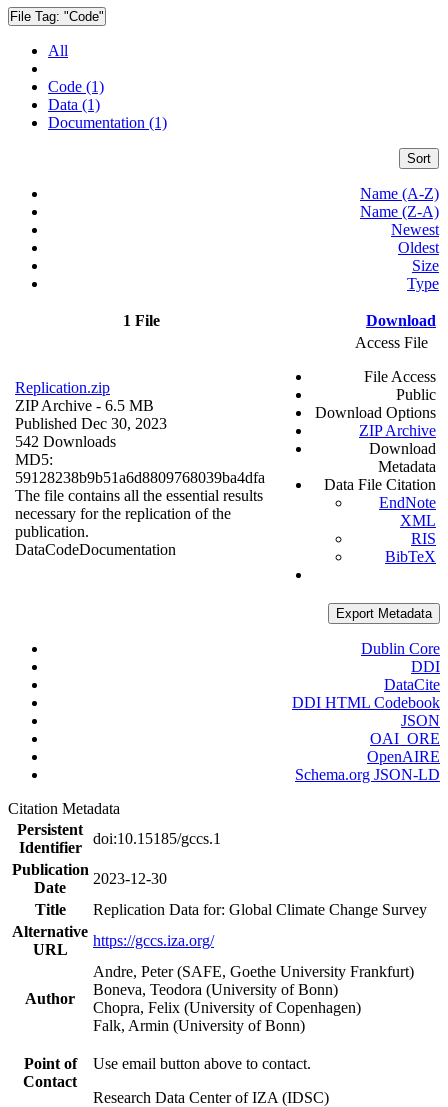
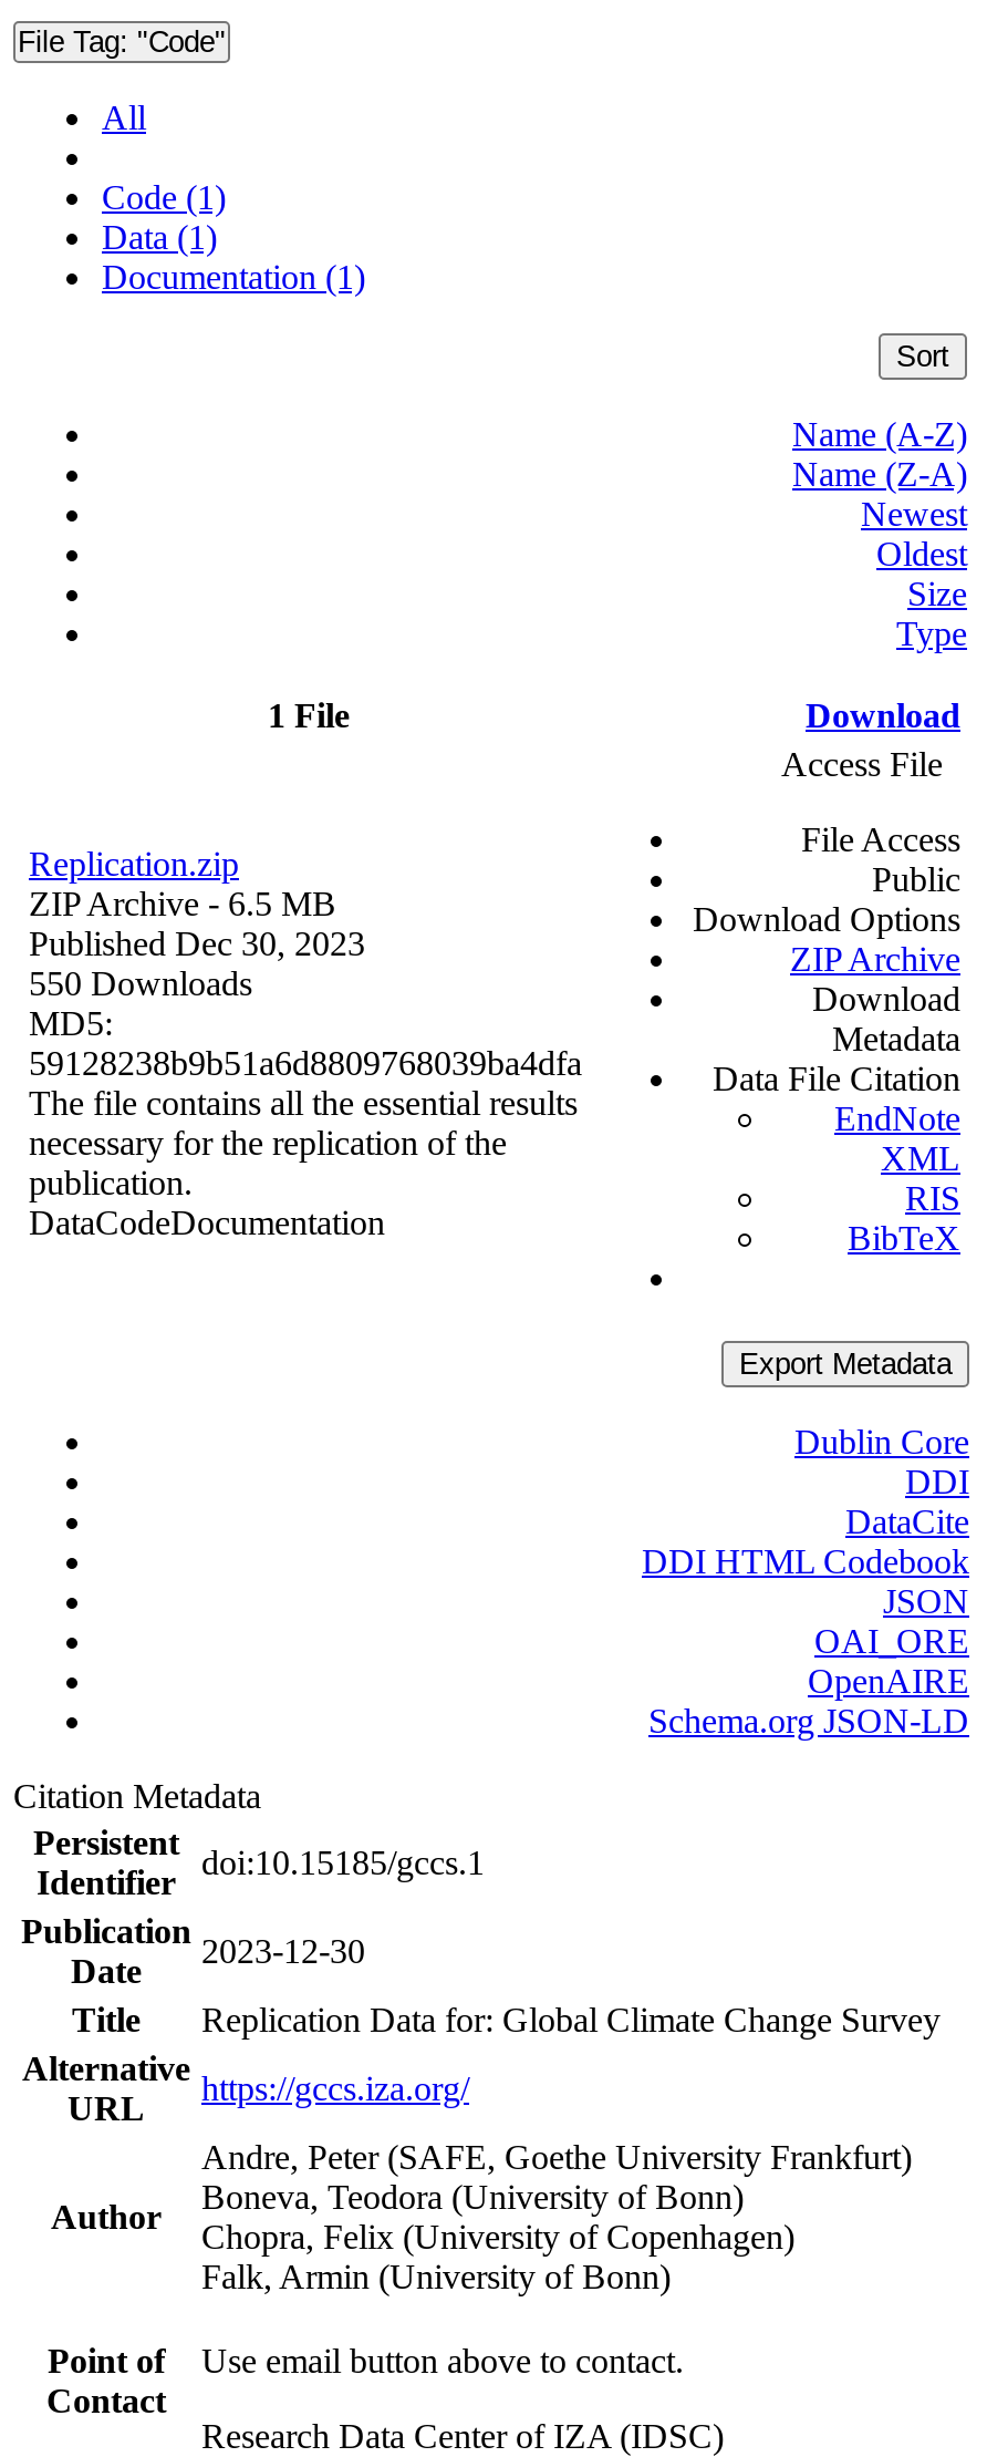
[15,433,116,450] 542 Downloads -> [29,965,252,1003] 550 Downloads

